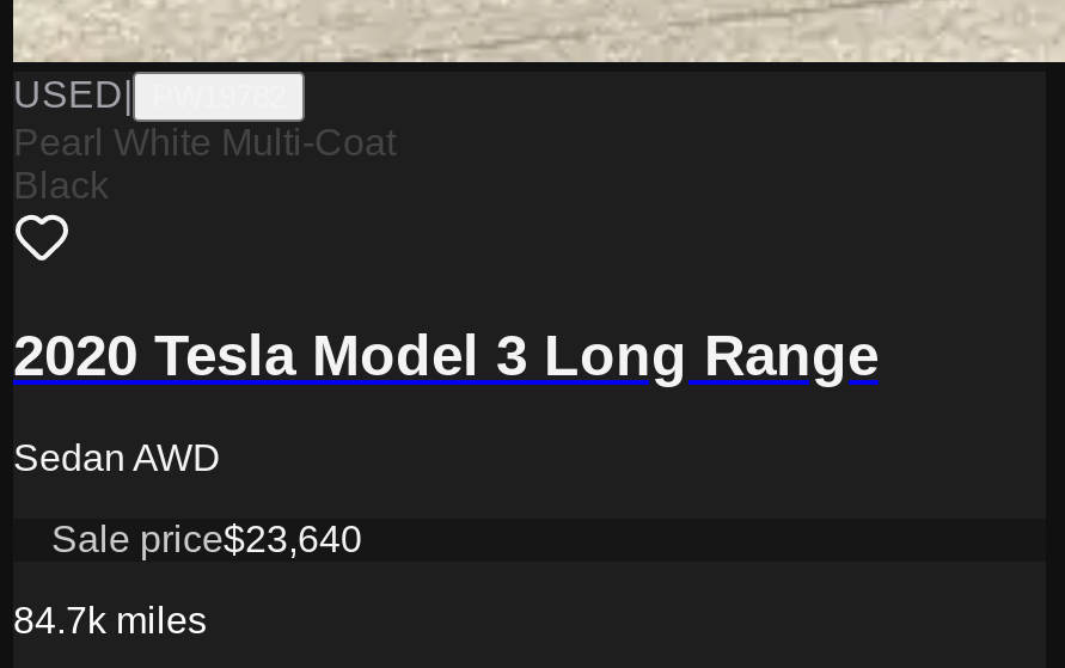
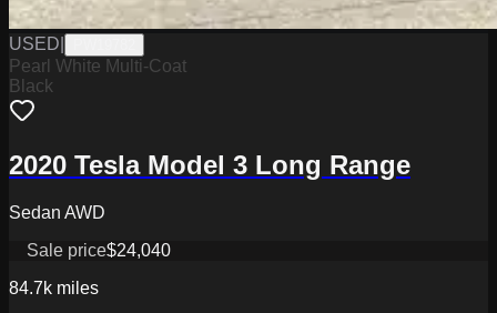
[51,518,362,559] Sale price$23,640 -> [27,241,171,259] Sale price$24,040

